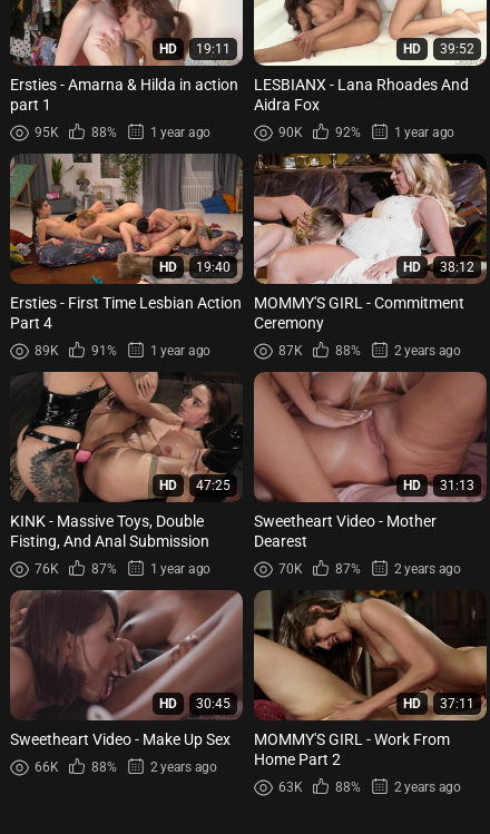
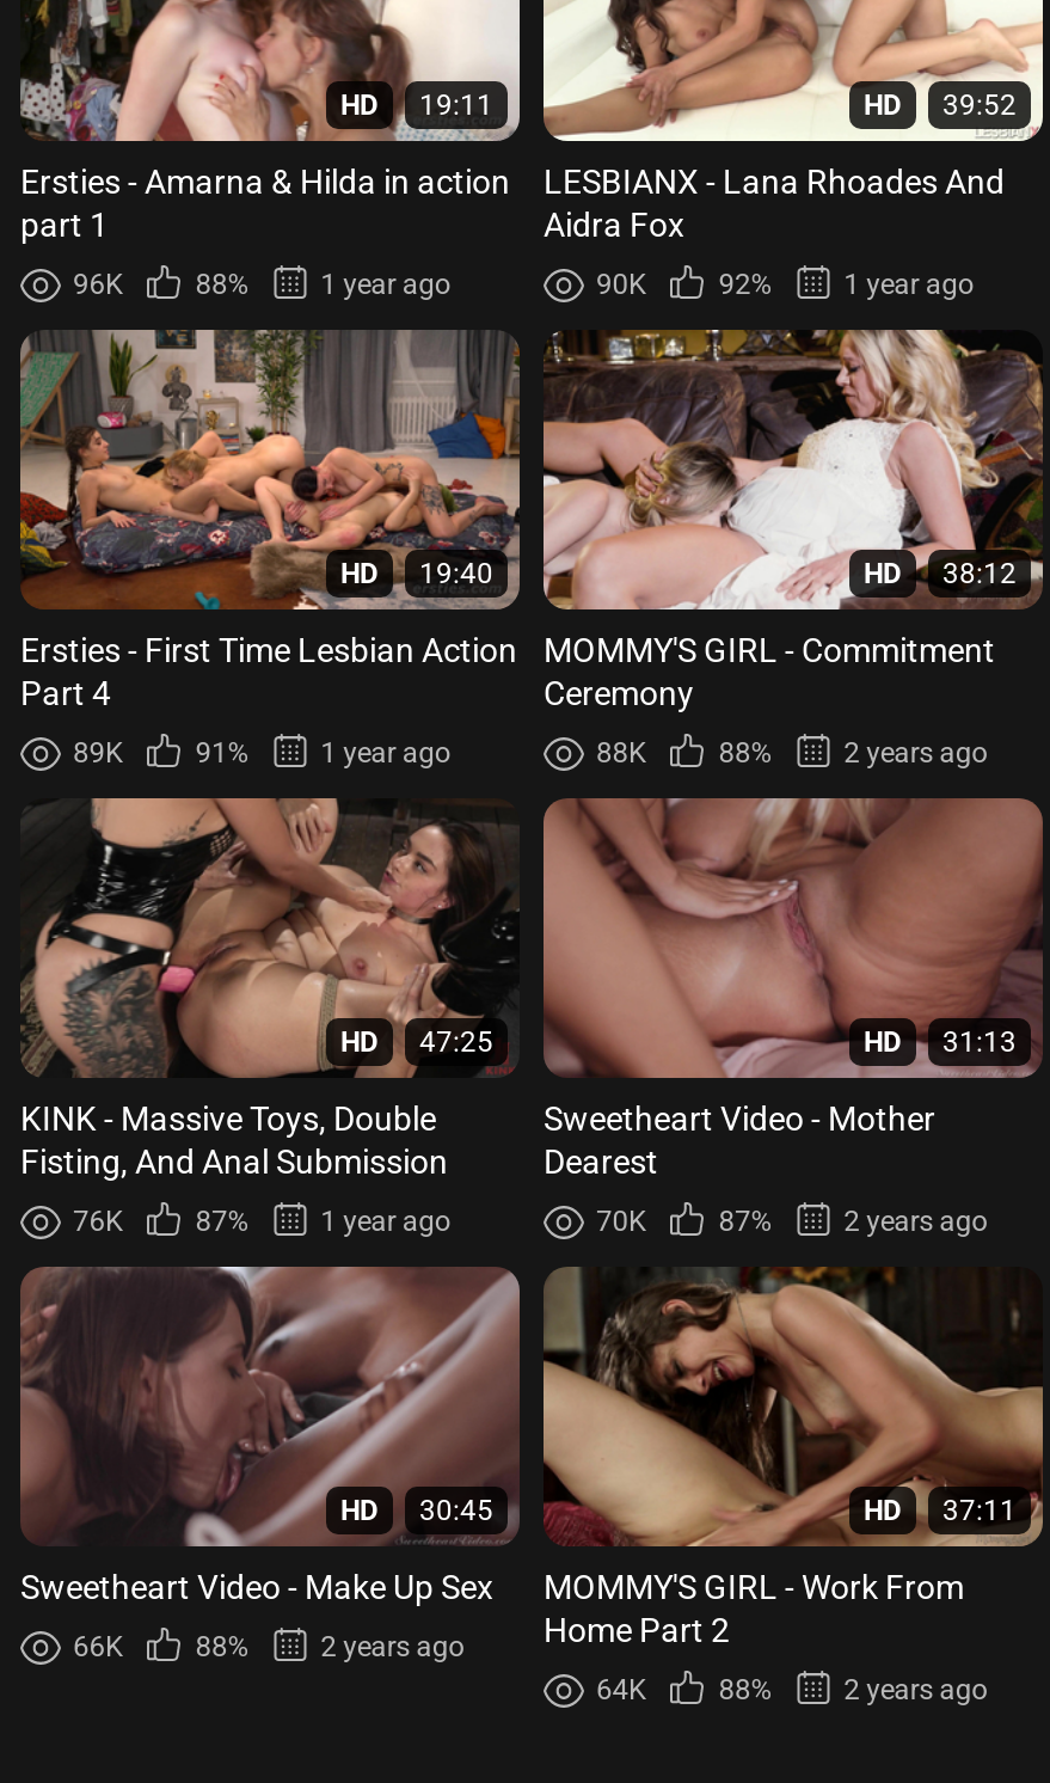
[35,125,58,140] 95K -> [73,268,124,301] 96K
[278,343,302,359] 87K -> [596,736,647,770] 88K
[278,779,302,795] 63K -> [596,1673,647,1707] 64K

